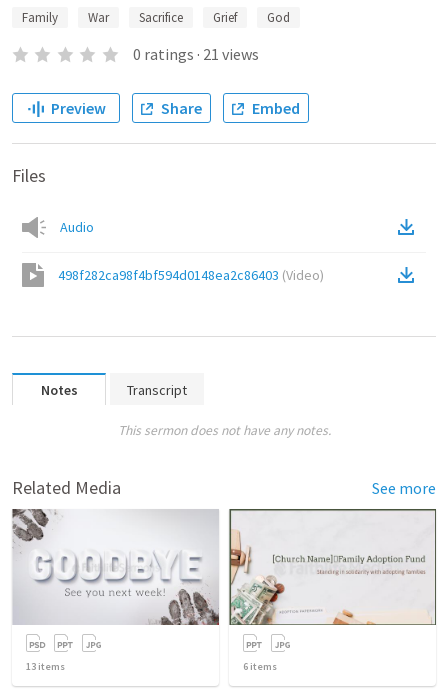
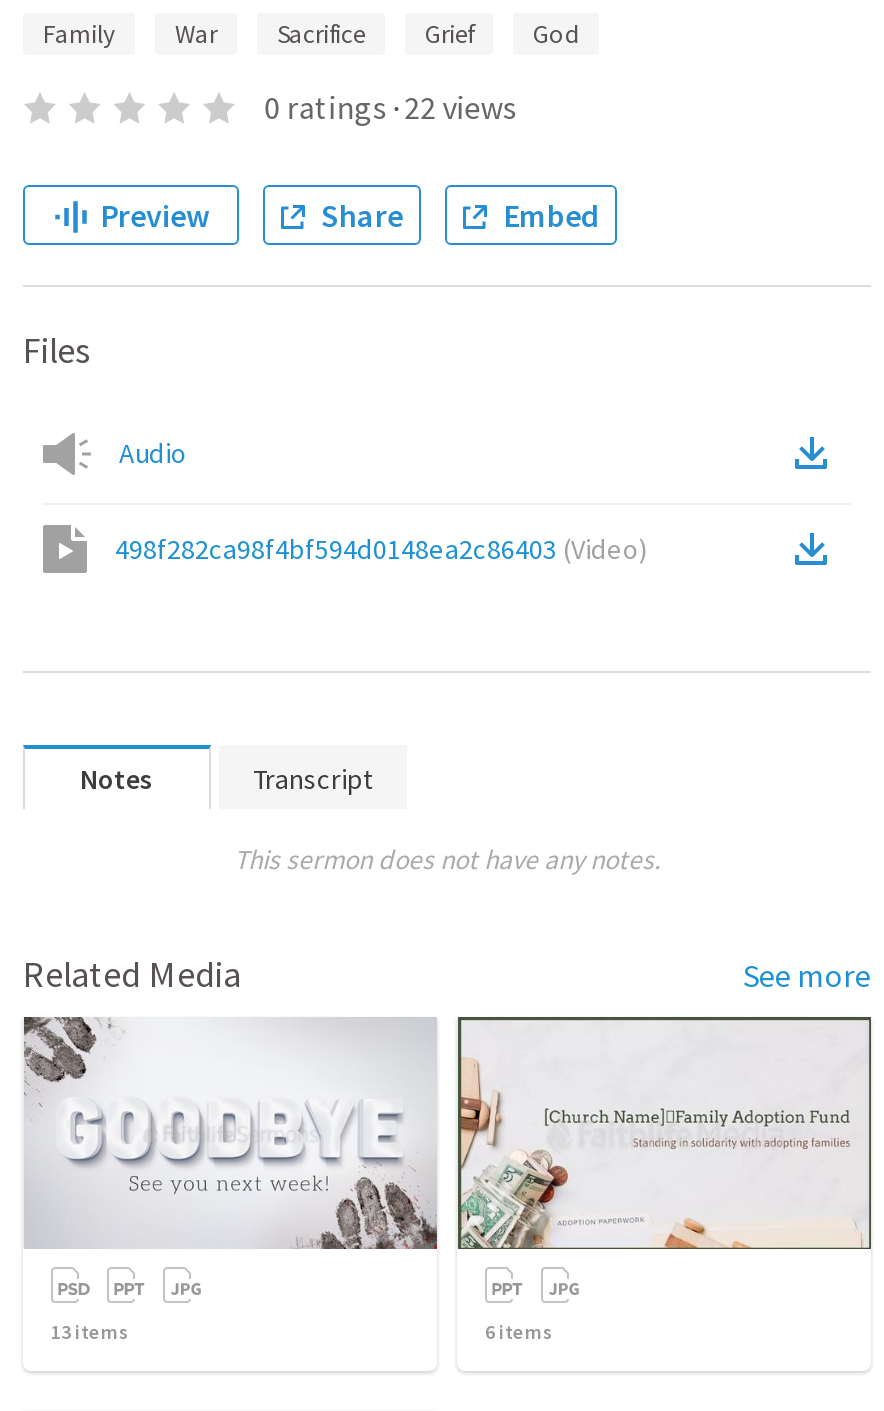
[133,44,259,64] 0 ratings · 21 views -> [264,87,516,127] 0 ratings · 22 views

